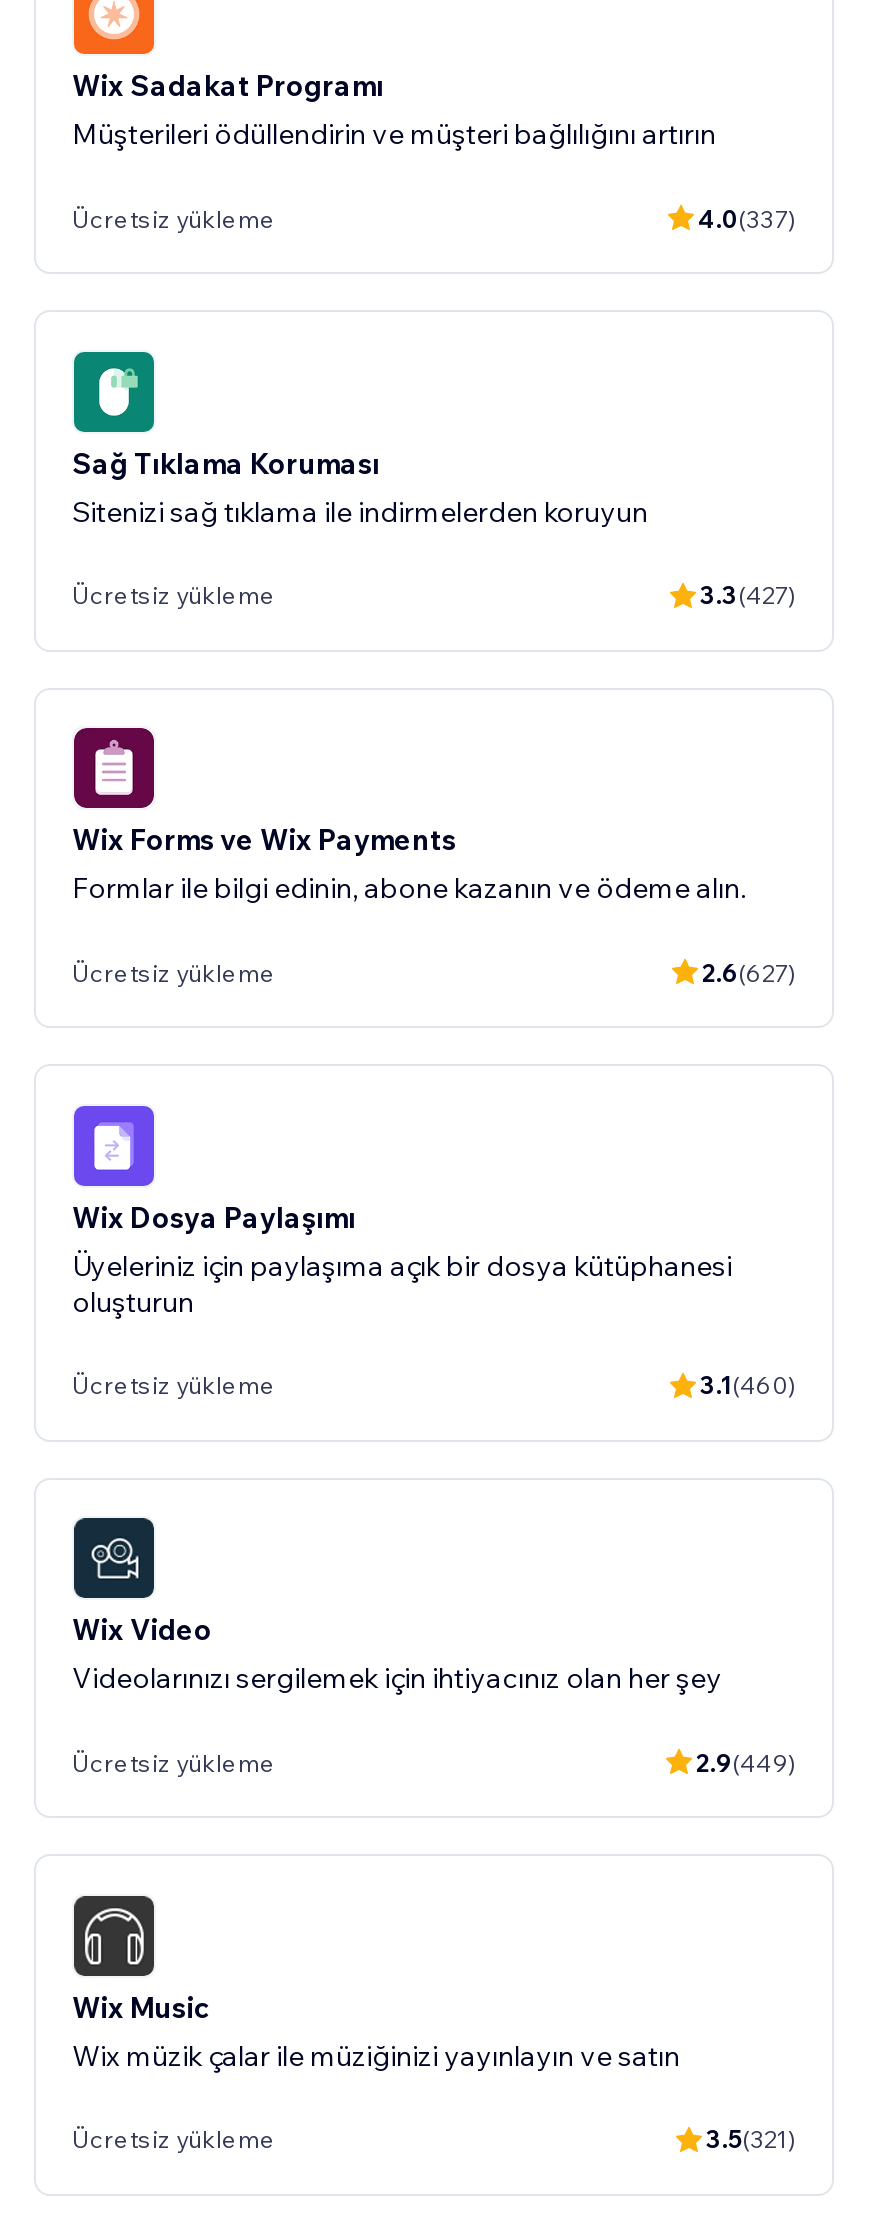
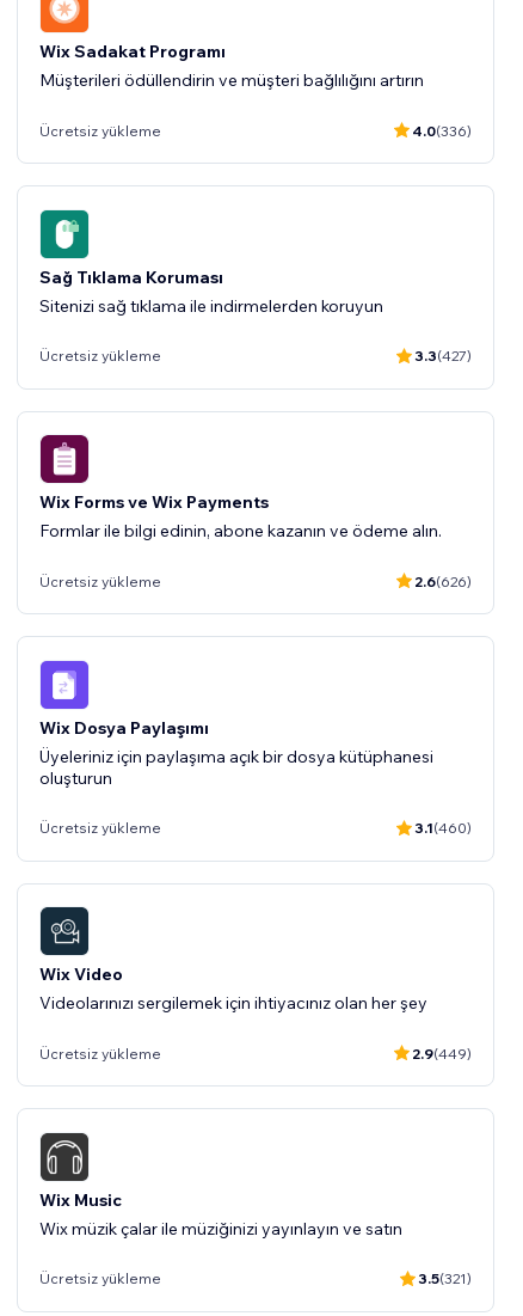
[698,203,796,233] 4.0(337) -> [412,121,472,139] 4.0(336)
[702,957,796,987] 2.6(627) -> [414,572,472,590] 2.6(626)

